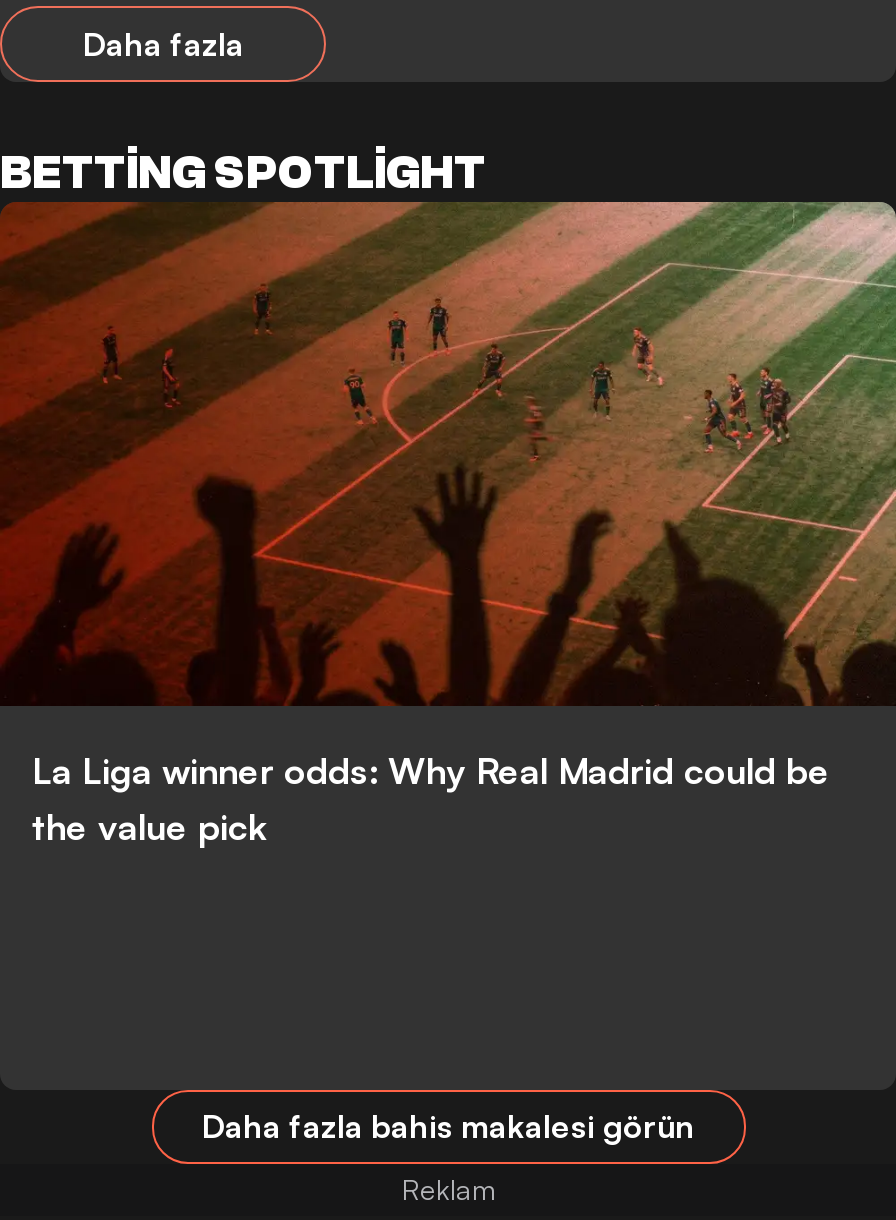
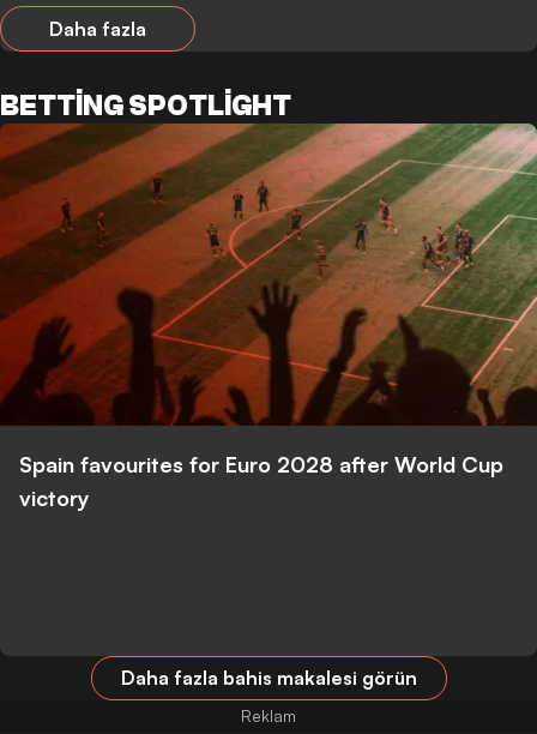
[32,748,830,848] La Liga winner odds: Why Real Madrid could be | the value pick -> [19,451,503,511] Spain favourites for Euro 2028 after World Cup | victory

